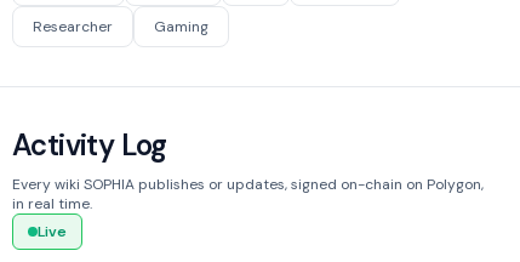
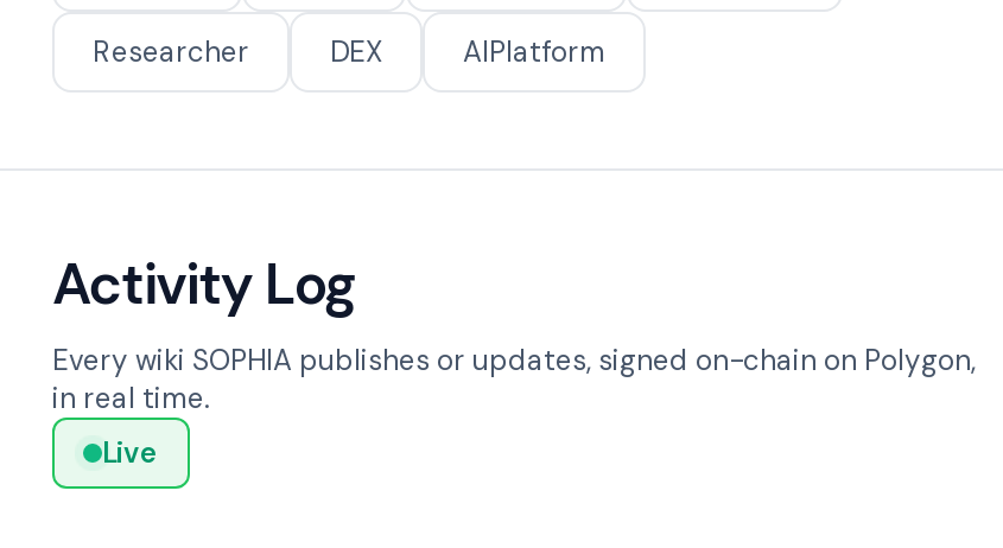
[154,17,208,36] Gaming -> [330,33,605,71] DEX | AIPlatform

